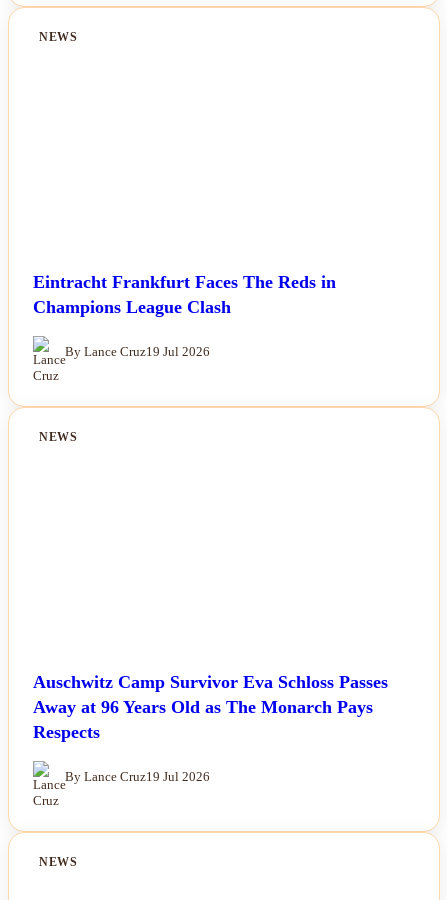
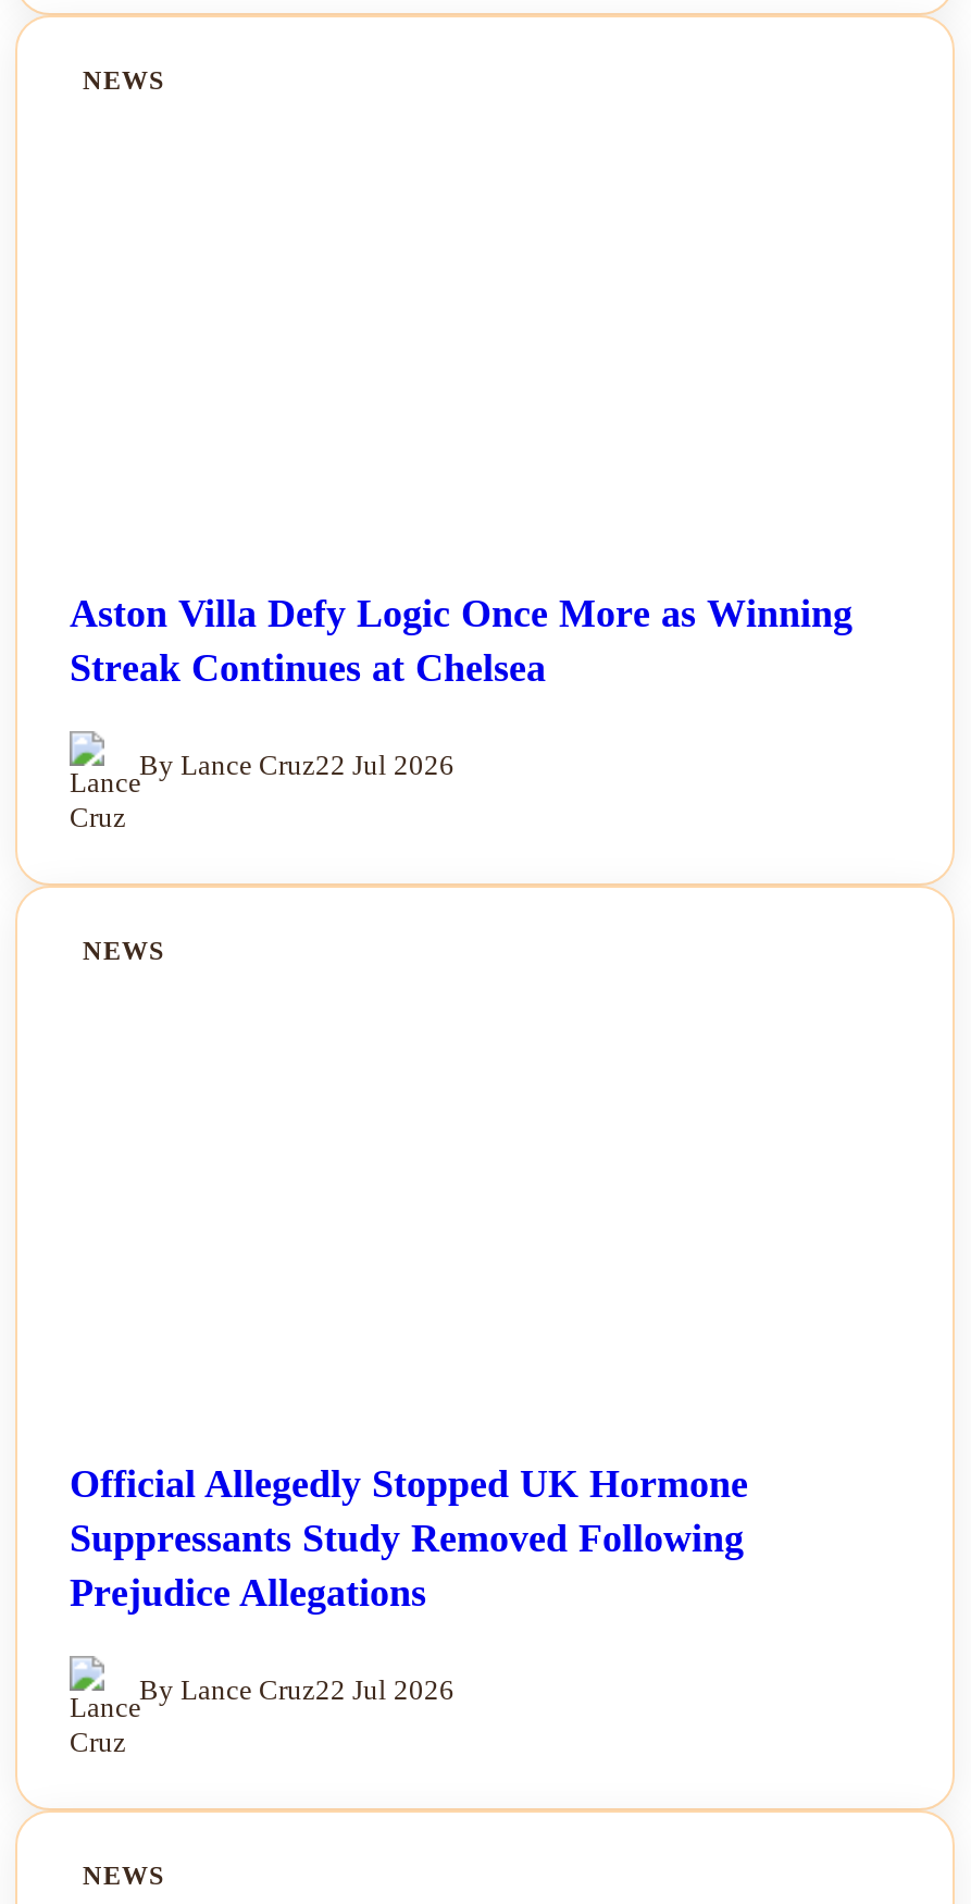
[33,272,336,317] Eintracht Frankfurt Faces The Reds in | Champions League Clash -> [70,593,852,691] Aston Villa Defy Logic Once More as Winning | Streak Continues at Chelsea
[65,344,210,359] By Lance Cruz19 Jul 2026 -> [139,750,455,782] By Lance Cruz22 Jul 2026
[33,672,388,742] Auschwitz Camp Survivor Eva Schloss Passes | Away at 96 Years Old as The Monarch Pays | Respects -> [70,1463,748,1616] Official Allegedly Stopped UK Hormone | Suppressants Study Removed Following | Prejudice Allegations
[65,769,210,784] By Lance Cruz19 Jul 2026 -> [139,1674,455,1707] By Lance Cruz22 Jul 2026

